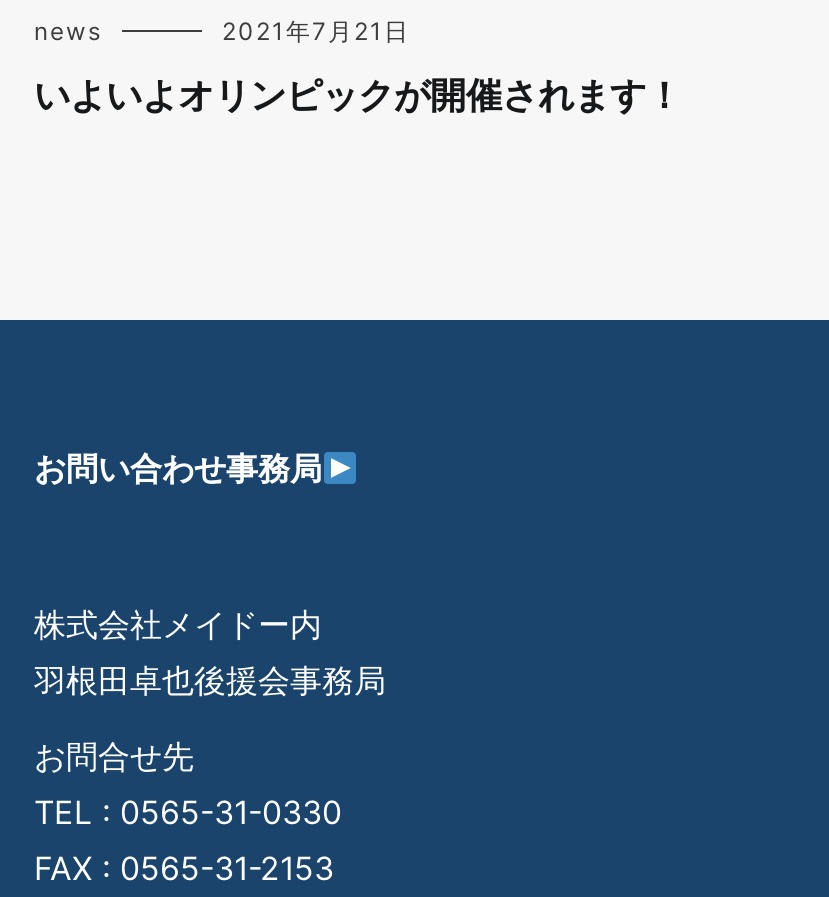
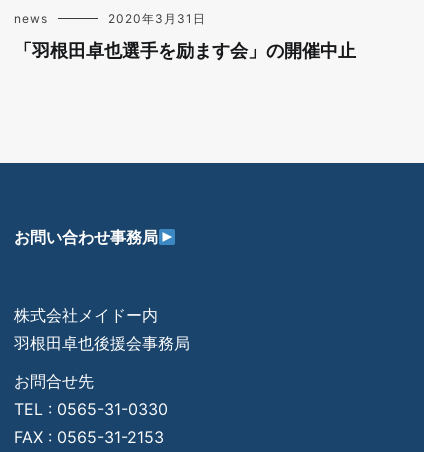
[222,16,410,46] 2021年7月21日 -> [108,11,206,26] 2020年3月31日
[34,74,682,116] いよいよオリンピックが開催されます！ -> [14,40,356,61] 「羽根田卓也選手を励ます会」の開催中止

